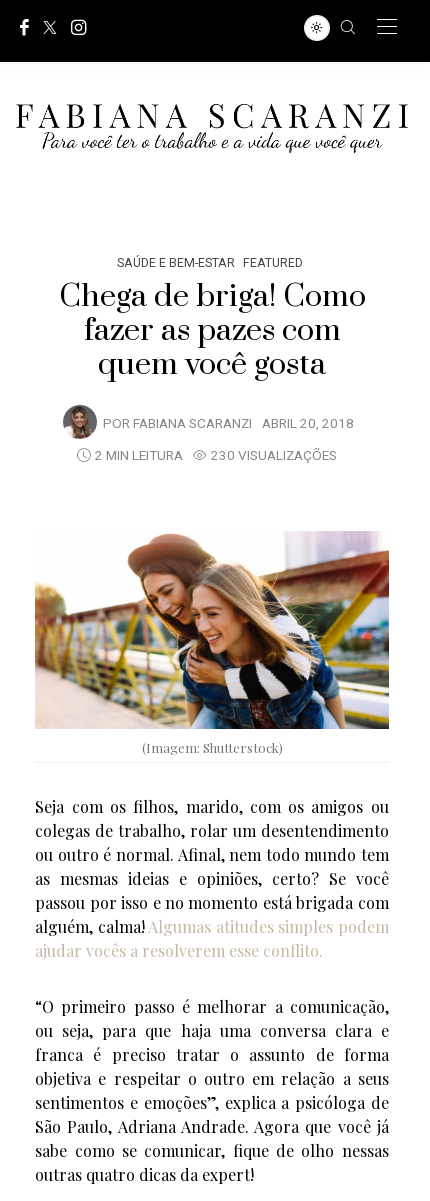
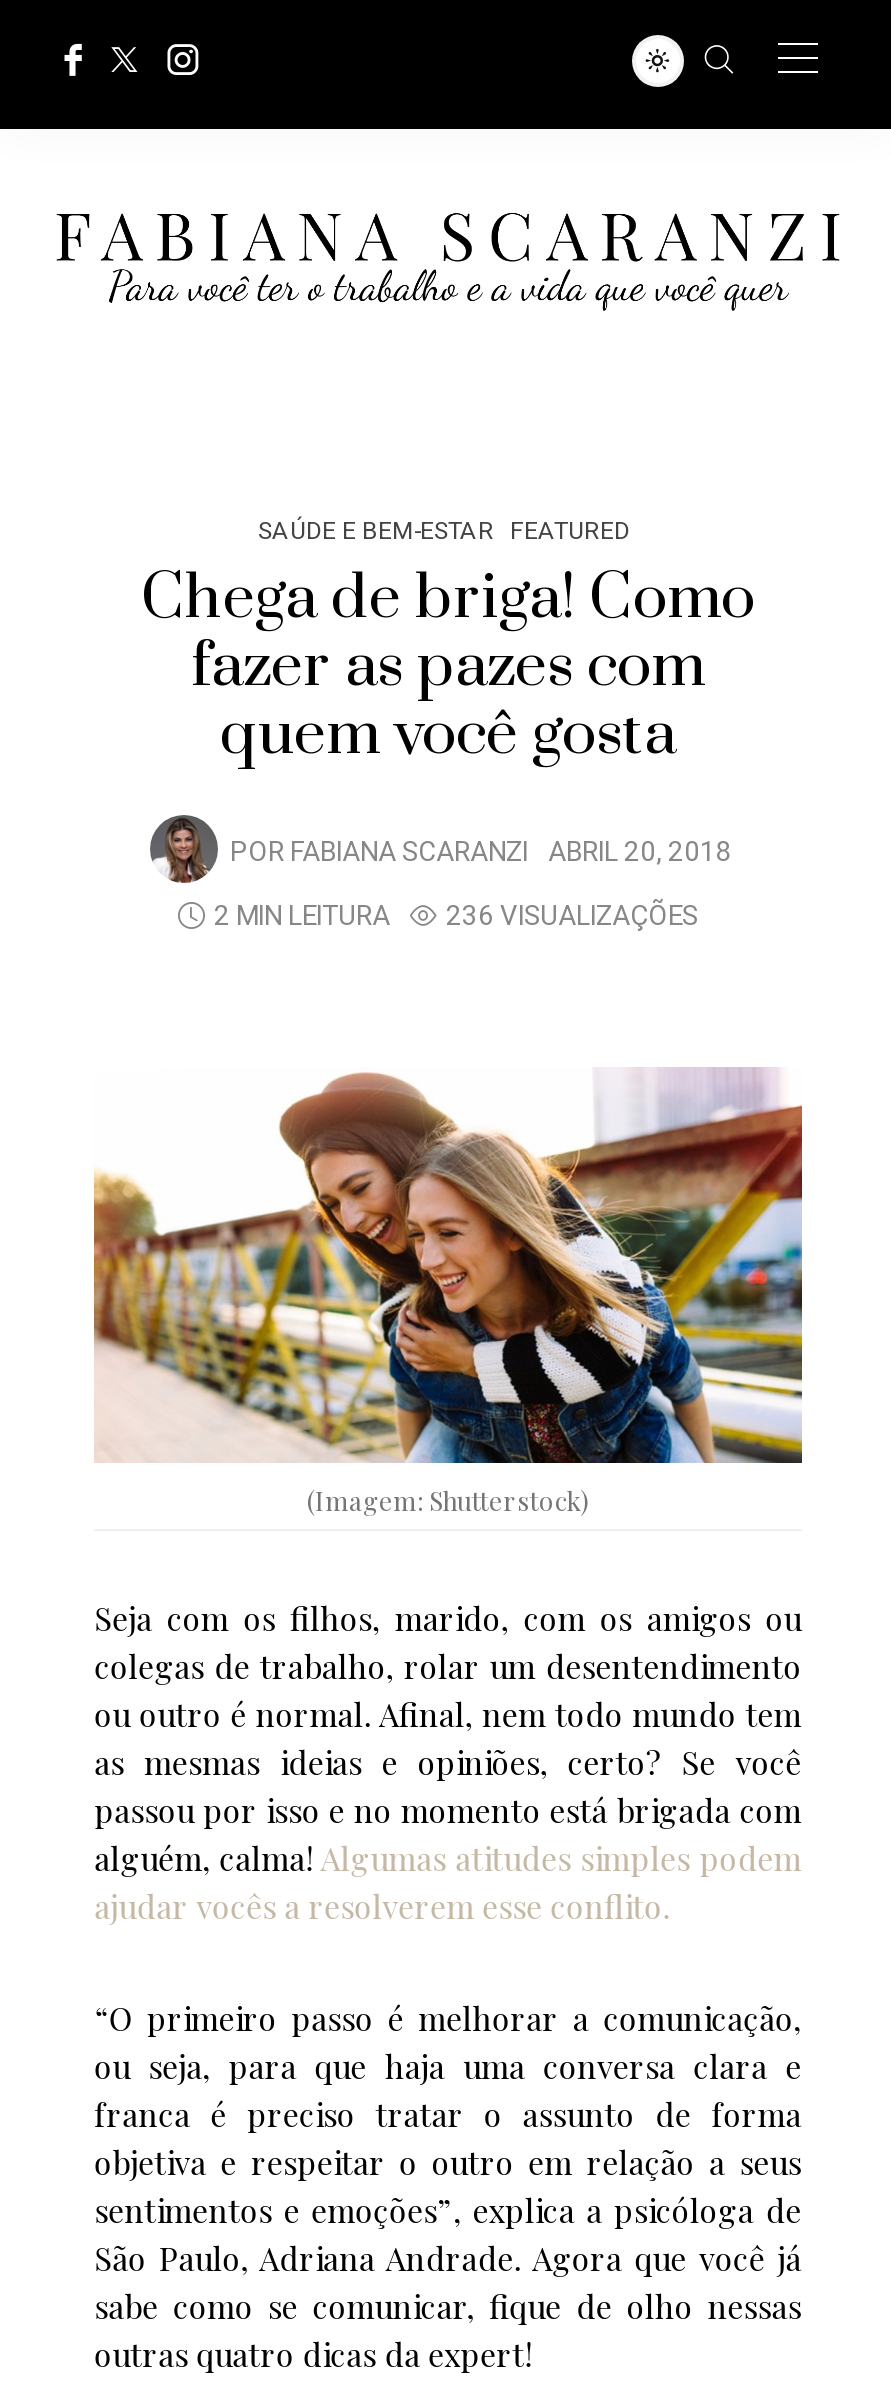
[211,446,337,466] 230 VISUALIZAÇÕES -> [446,896,698,936] 236 VISUALIZAÇÕES

